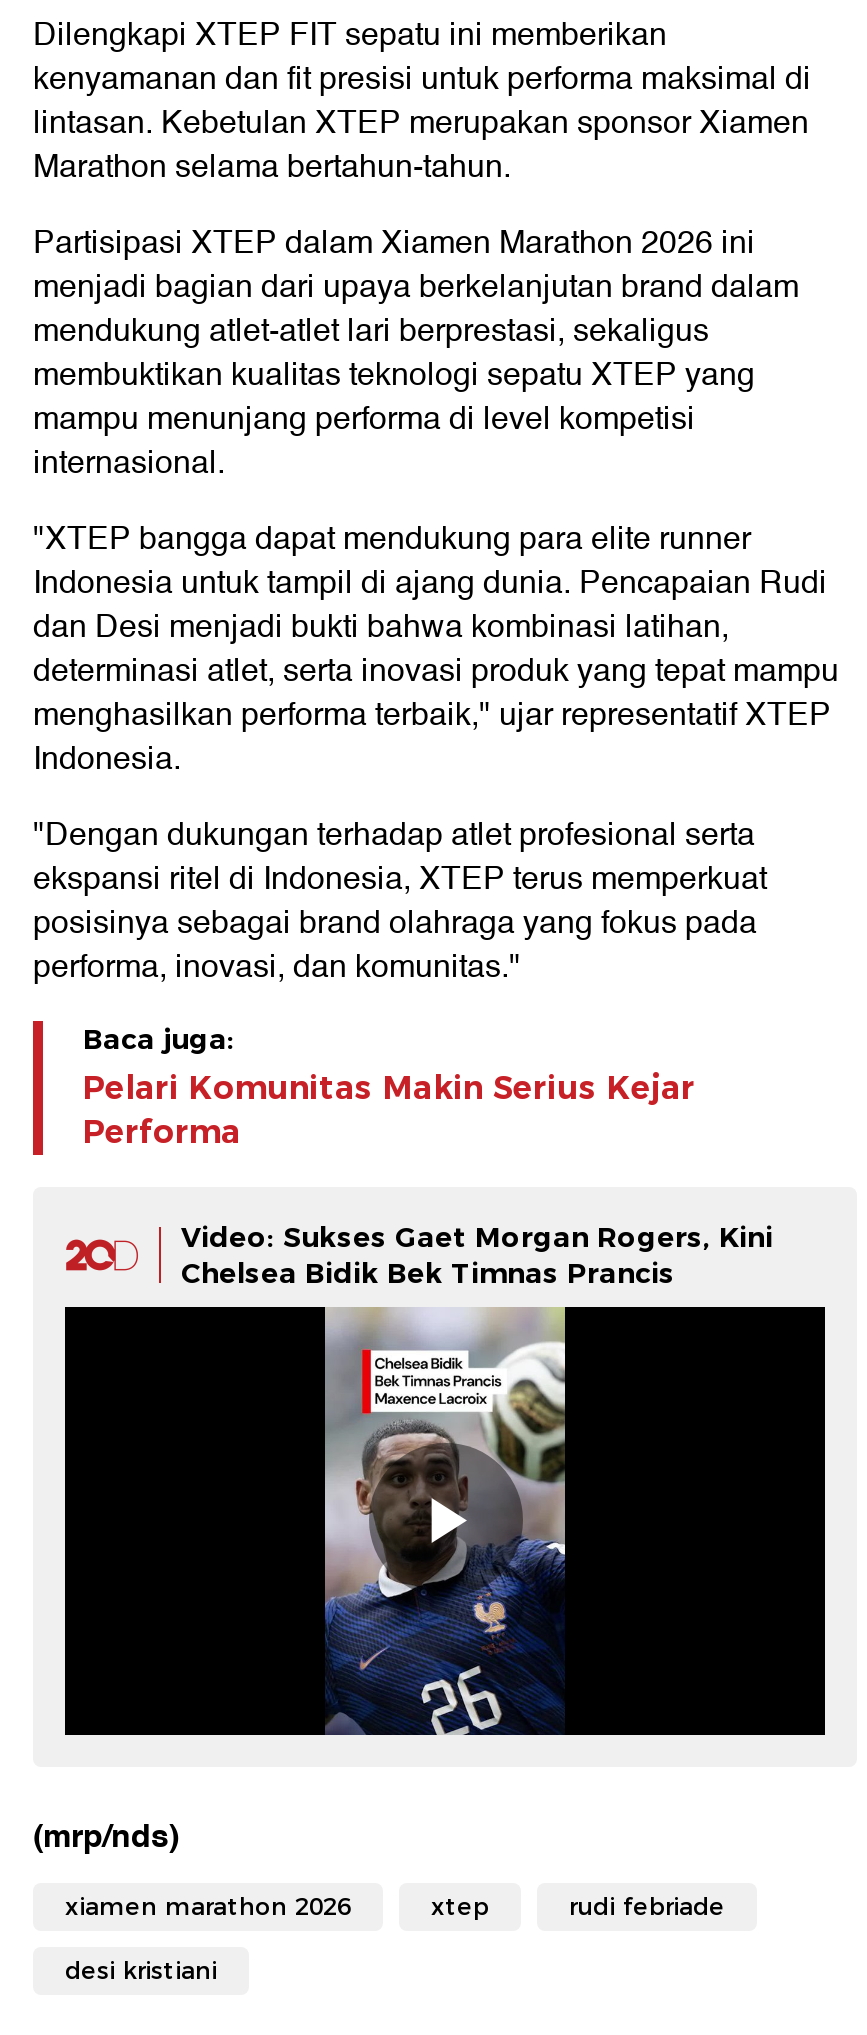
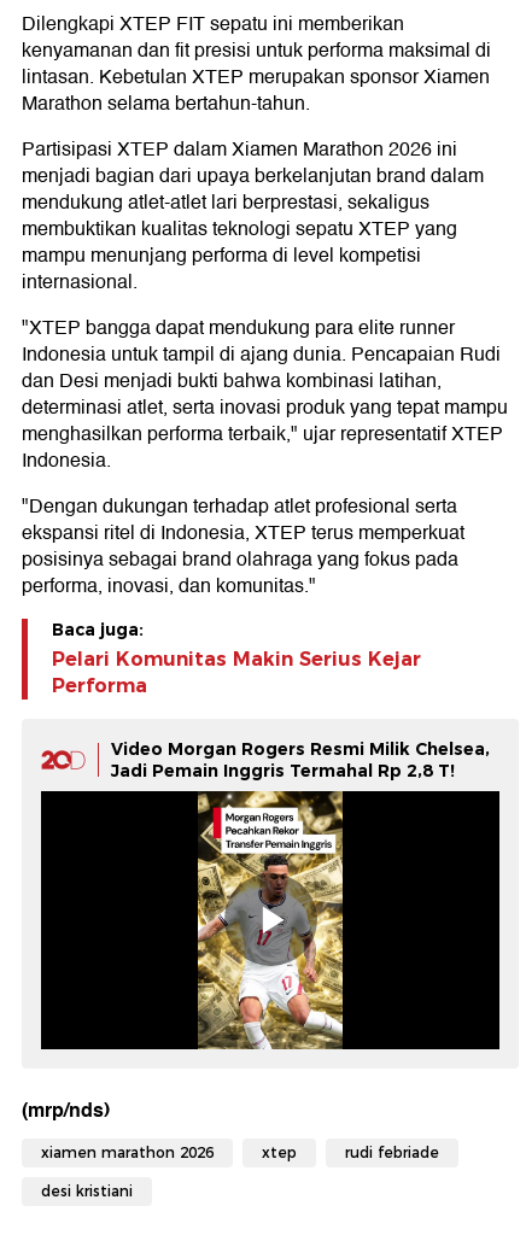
[181,1220,773,1292] Video: Sukses Gaet Morgan Rogers, Kini | Chelsea Bidik Bek Timnas Prancis -> [111,739,490,782] Video Morgan Rogers Resmi Milik Chelsea, | Jadi Pemain Inggris Termahal Rp 2,8 T!
[323,1307,567,1737] [image] -> [197,791,344,1050] [image]

